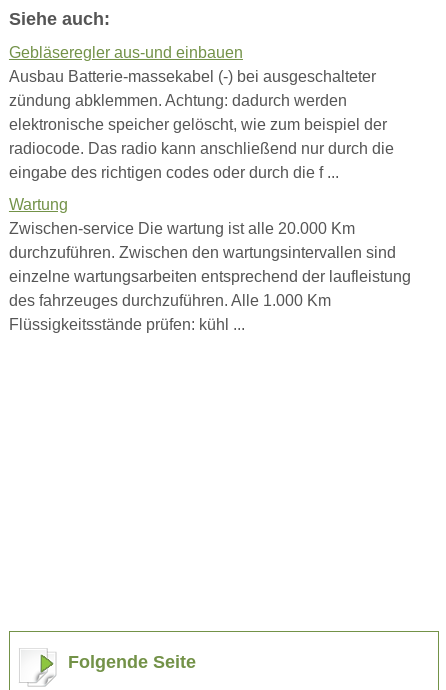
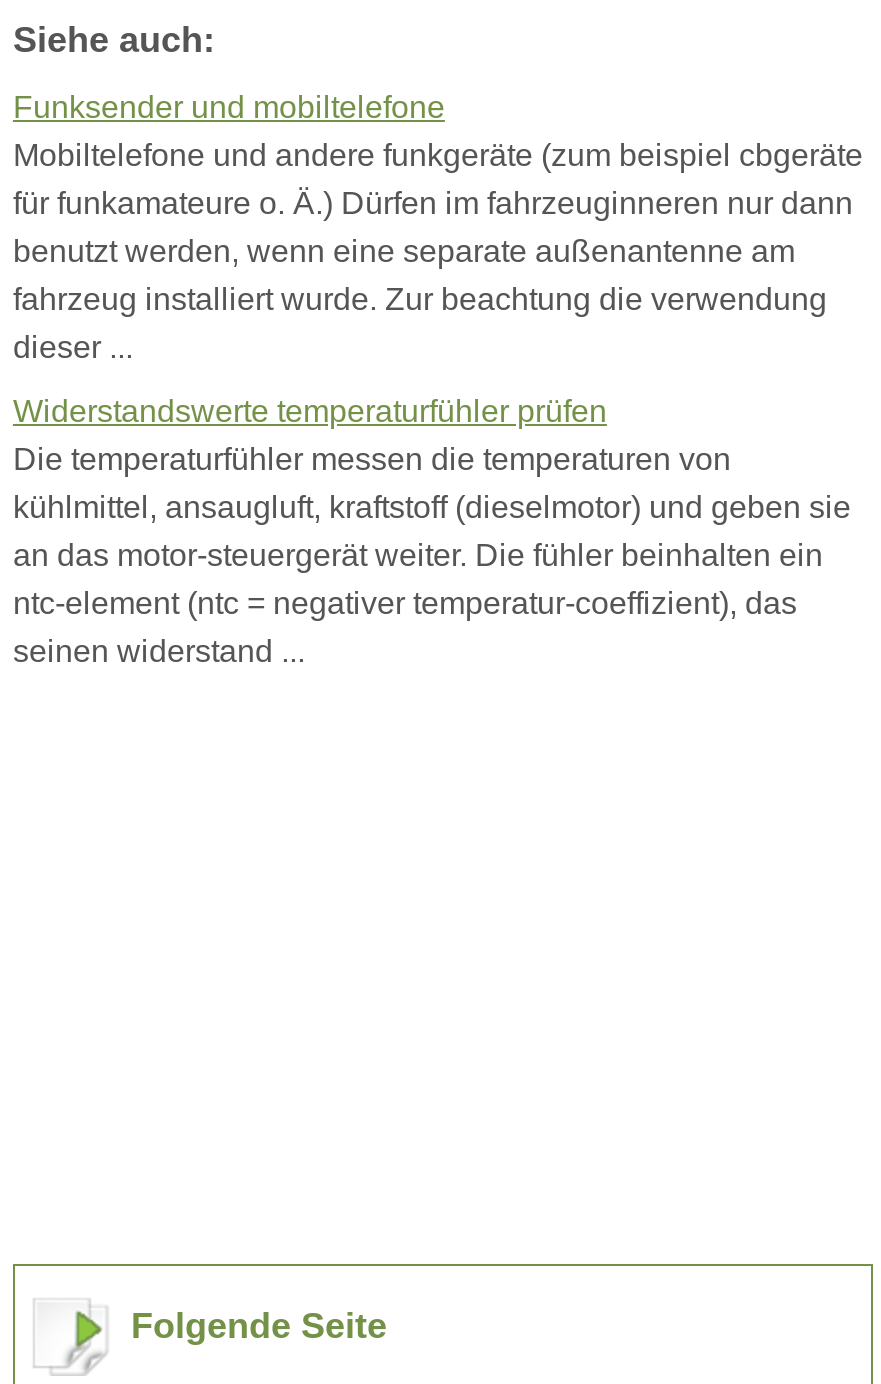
[9,44,394,181] Gebläseregler aus-und einbauen | Ausbau Batterie-massekabel (-) bei ausgeschalteter | zündung abklemmen. Achtung: dadurch werden | elektronische speicher gelöscht, wie zum beispiel der | radiocode. Das radio kann anschließend nur durch die | eingabe des richtigen codes oder durch die f ... -> [13,90,863,364] Funksender und mobiltelefone | Mobiltelefone und andere funkgeräte (zum beispiel cbgeräte | für funkamateure o. Ä.) Dürfen im fahrzeuginneren nur dann | benutzt werden, wenn eine separate außenantenne am | fahrzeug installiert wurde. Zur beachtung die verwendung | dieser ...
[9,196,411,333] Wartung | Zwischen-service Die wartung ist alle 20.000 Km | durchzuführen. Zwischen den wartungsintervallen sind | einzelne wartungsarbeiten entsprechend der laufleistung | des fahrzeuges durchzuführen. Alle 1.000 Km | Flüssigkeitsstände prüfen: kühl ... -> [13,394,851,668] Widerstandswerte temperaturfühler prüfen | Die temperaturfühler messen die temperaturen von | kühlmittel, ansaugluft, kraftstoff (dieselmotor) und geben sie | an das motor-steuergerät weiter. Die fühler beinhalten ein | ntc-element (ntc = negativer temperatur-coeffizient), das | seinen widerstand ...

